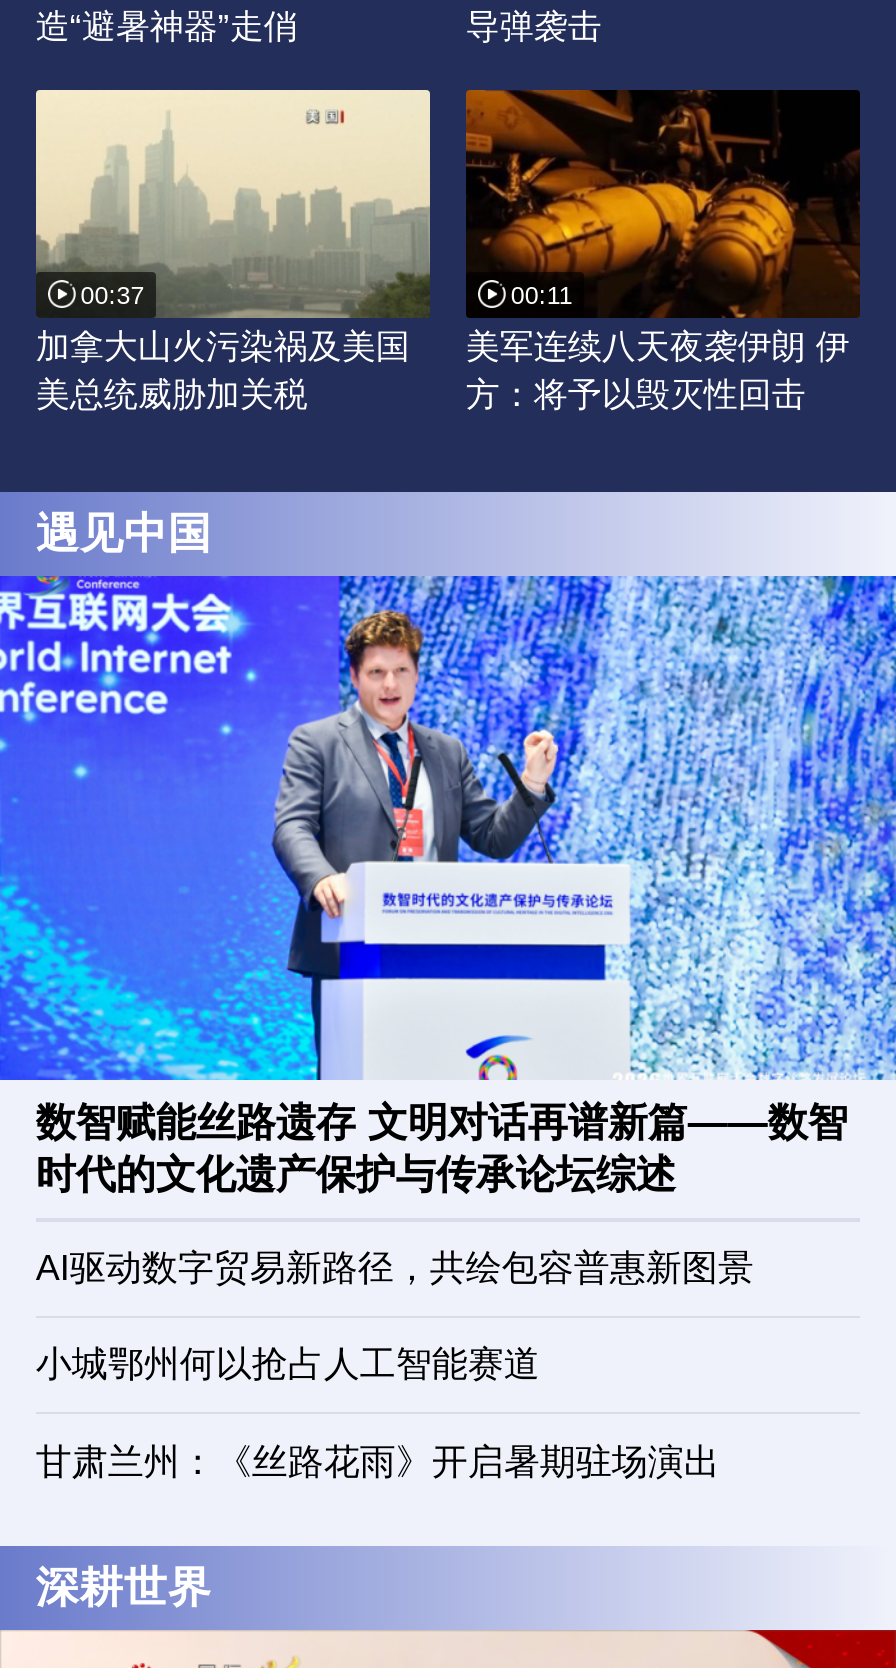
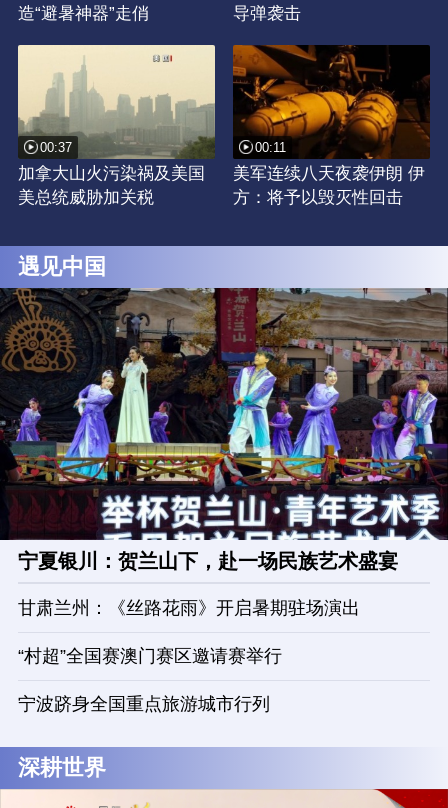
[6,574,890,1384] [image] | 数智赋能丝路遗存 文明对话再谱新篇——数智 | 时代的文化遗产保护与传承论坛综述 | AI驱动数字贸易新路径，共绘包容普惠新图景 | 小城鄂州何以抢占人工智能赛道 -> [3,287,445,572] [image] | 宁夏银川：贺兰山下，赴一场民族艺术盛宴
moved [36,1441,720,1481] -> [18,598,360,618]: 甘肃兰州：《丝路花雨》开启暑期驻场演出
none -> [18,646,282,714] “村超”全国赛澳门赛区邀请赛举行 | 宁波跻身全国重点旅游城市行列

